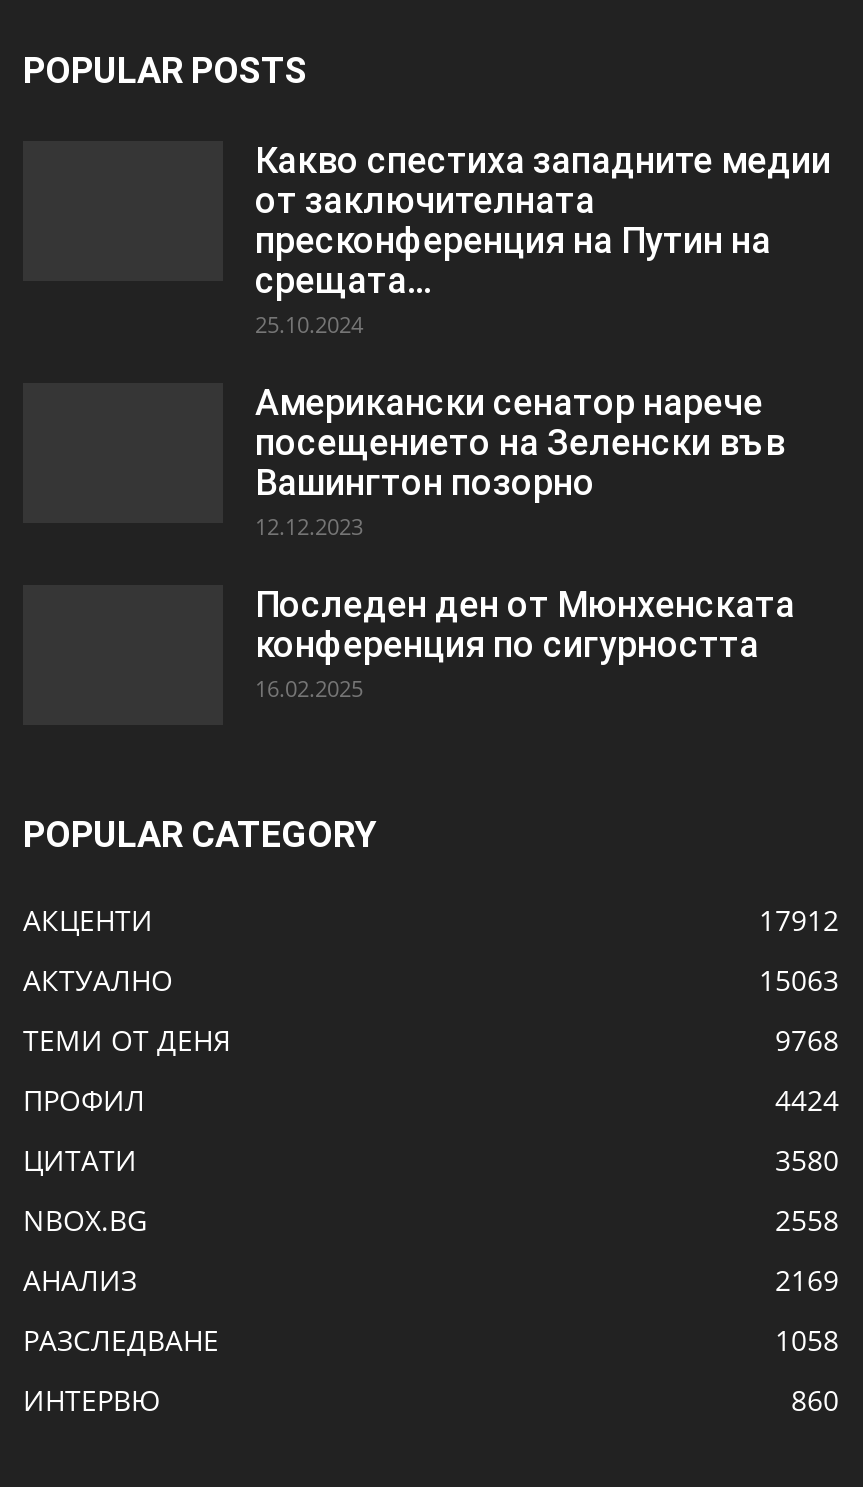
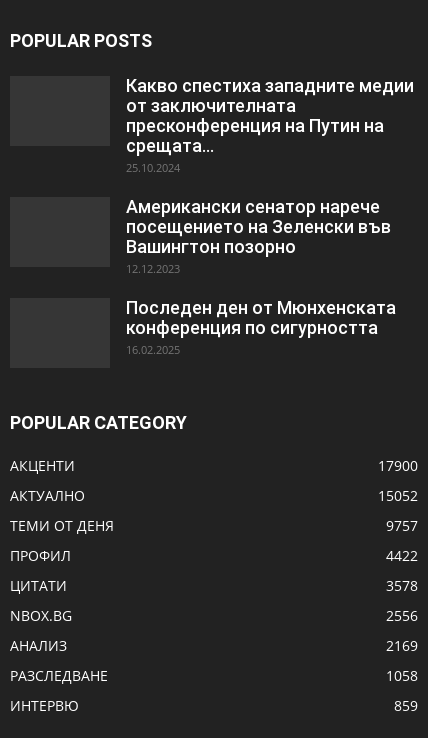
[759,902,839,940] 17912 -> [378,456,418,475] 17900
[759,962,839,1000] 15063 -> [378,486,418,505] 15052
[775,1022,839,1060] 9768 -> [386,516,418,535] 9757
[775,1082,839,1120] 4424 -> [386,546,418,565] 4422
[775,1142,839,1180] 3580 -> [386,576,418,595] 3578
[775,1202,839,1240] 2558 -> [386,606,418,625] 2556
[791,1382,839,1420] 860 -> [394,696,418,715] 859

